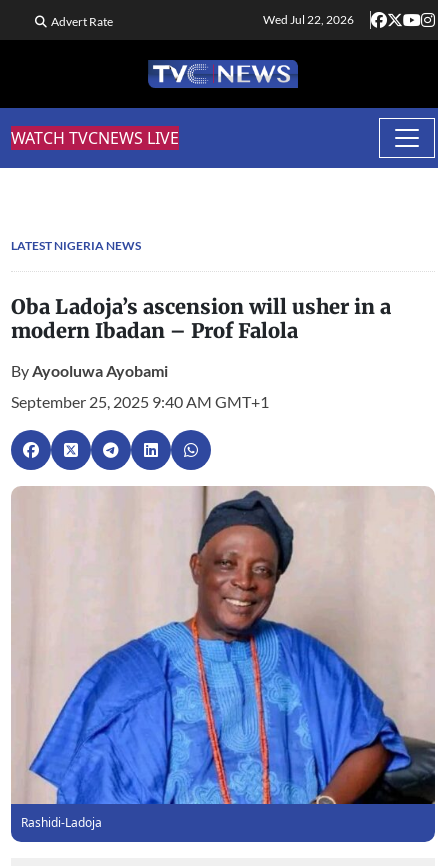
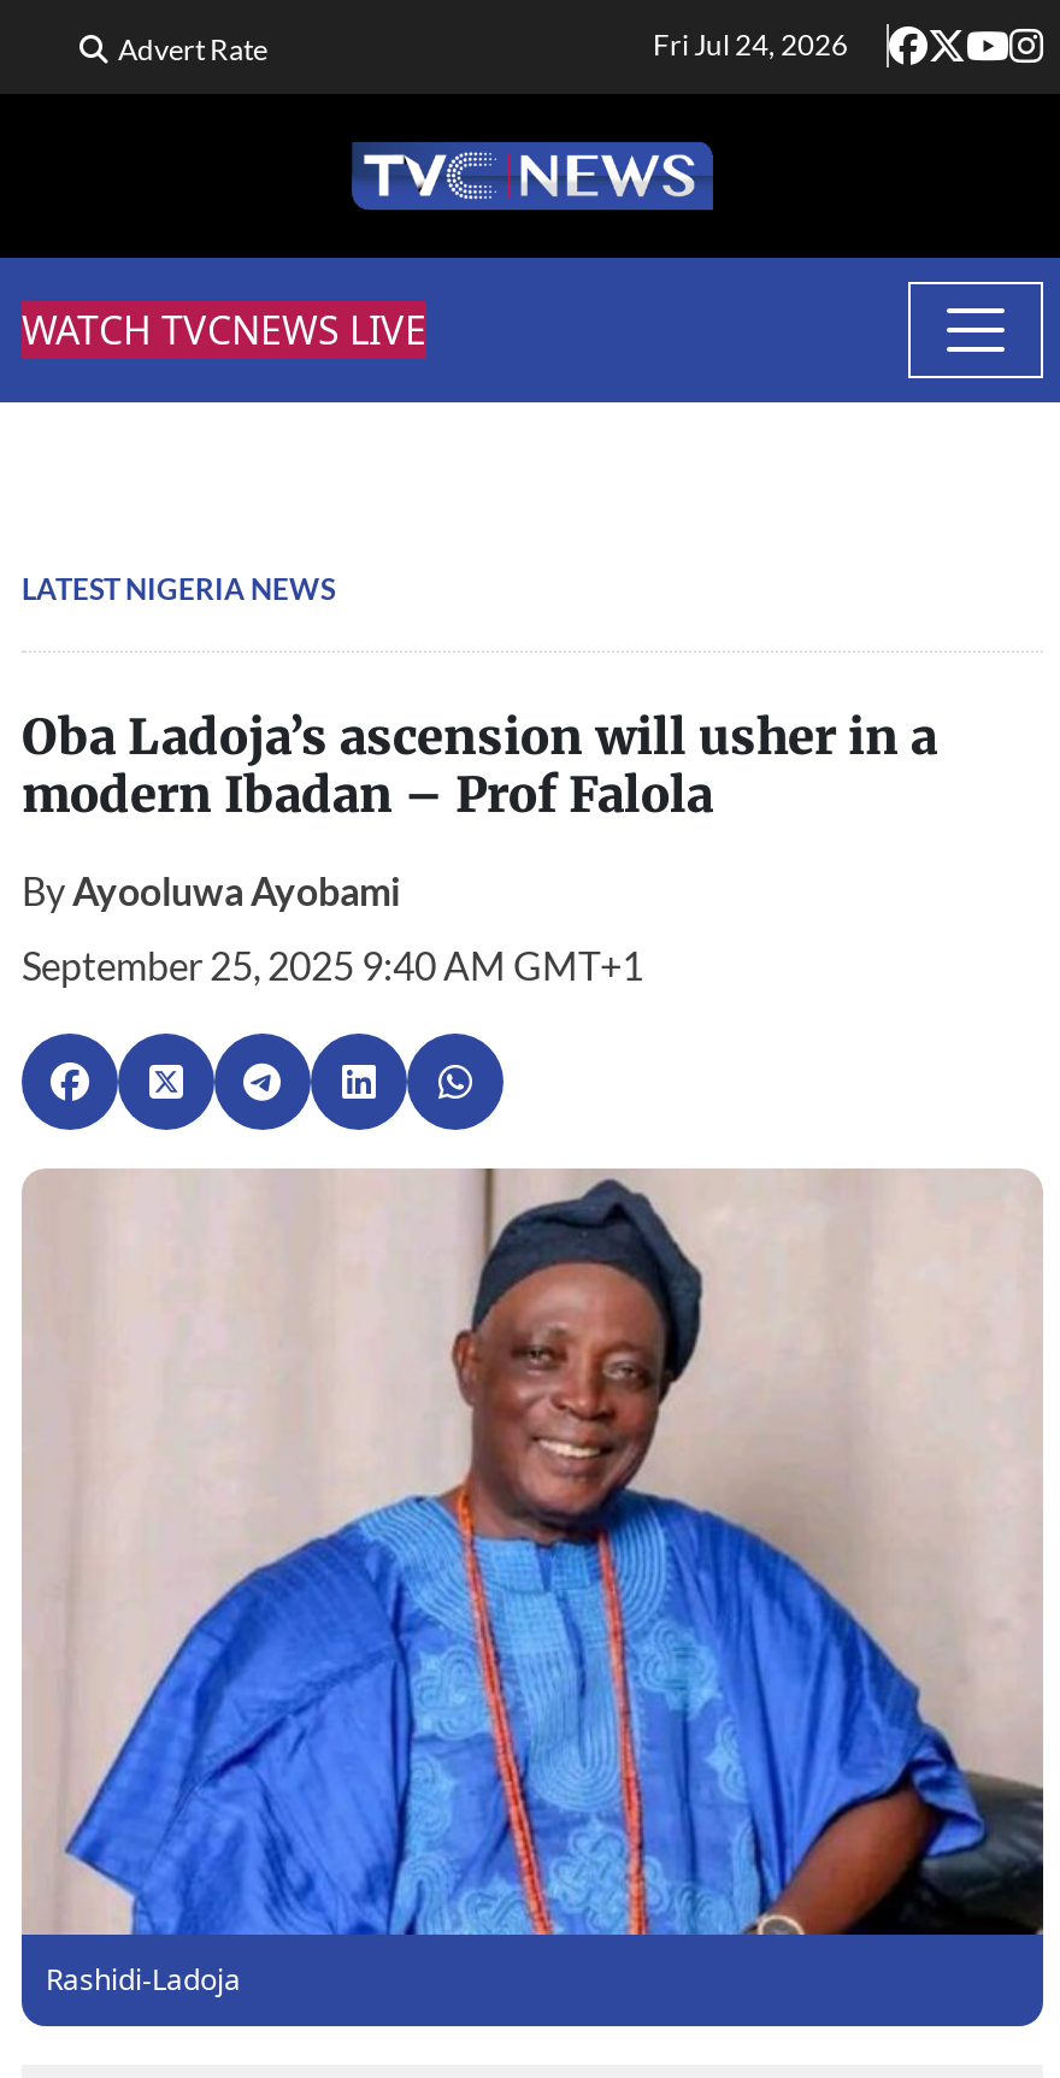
[263,12,354,27] Wed Jul 22, 2026 -> [653,27,848,63] Fri Jul 24, 2026

